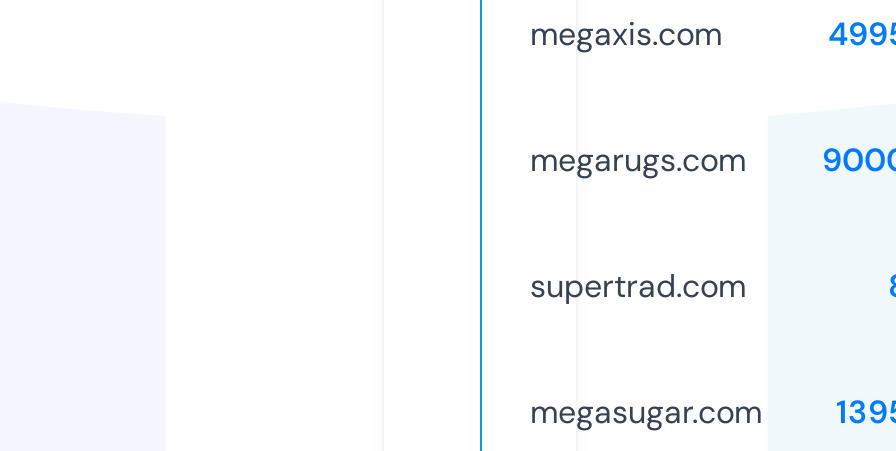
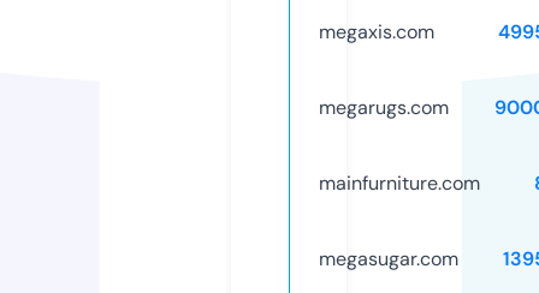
[530,265,746,307] supertrad.com -> [319,170,480,195] mainfurniture.com

